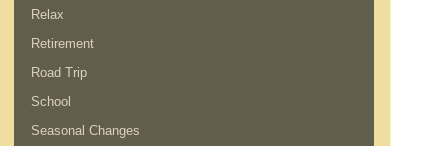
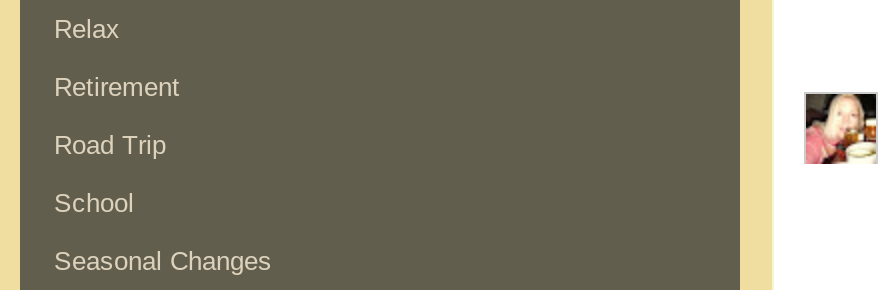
none -> [802,90,878,166] [image]

